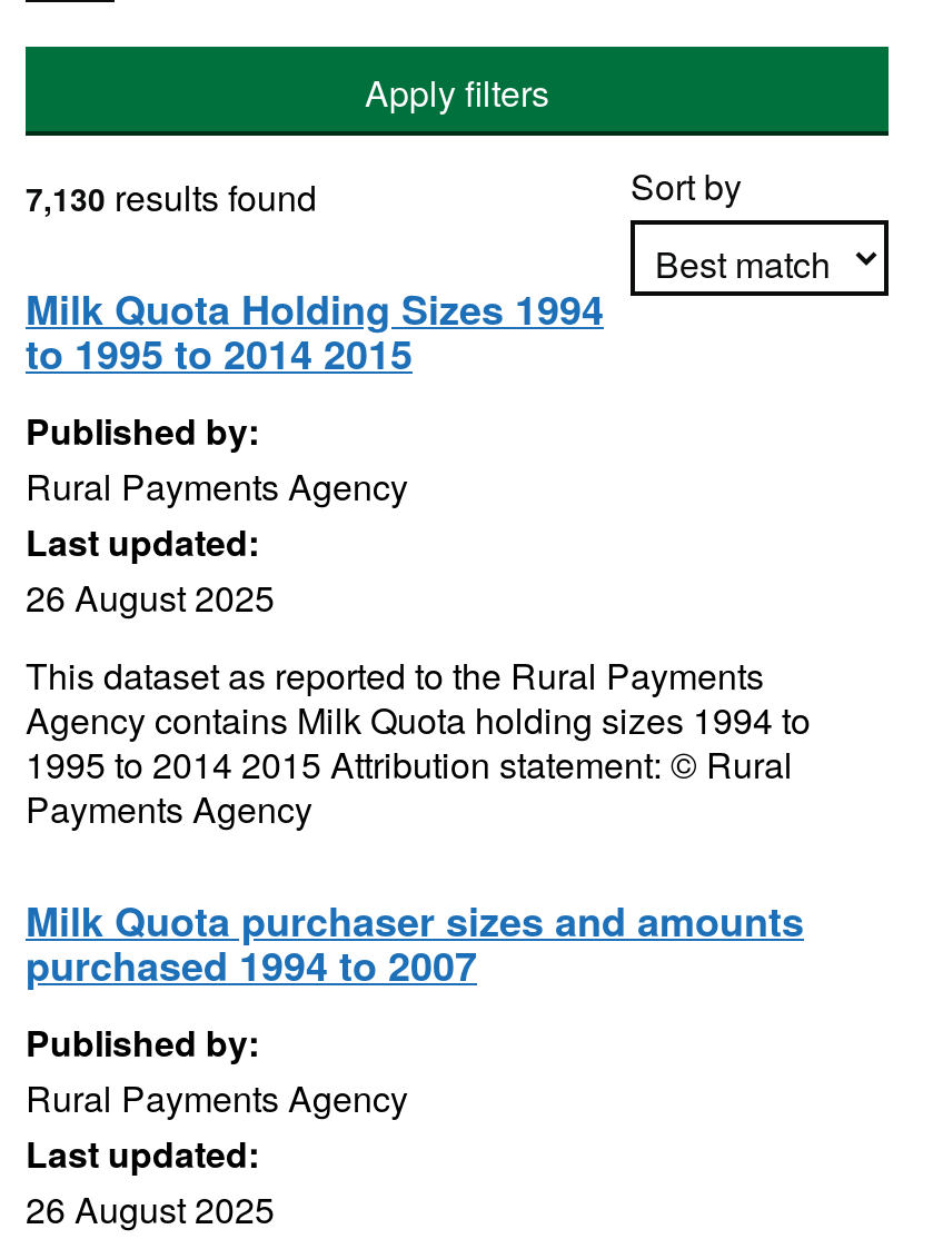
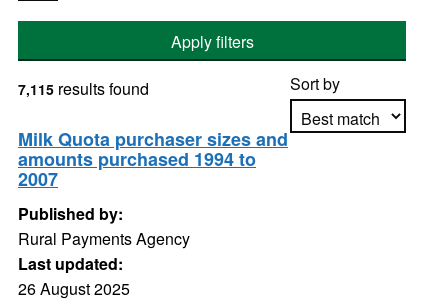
[26,171,811,994] 7,130 results found | Milk Quota Holding Sizes 1994 | to 1995 to 2014 2015 | Published by: | Rural Payments Agency | Last updated: | 26 August 2025 | This dataset as reported to the Rural Payments | Agency contains Milk Quota holding sizes 1994 to | 1995 to 2014 2015 Attribution statement: © Rural | Payments Agency | Milk Quota purchaser sizes and amounts | purchased 1994 to 2007 -> [18,77,288,192] 7,115 results found | Milk Quota purchaser sizes and | amounts purchased 1994 to | 2007

